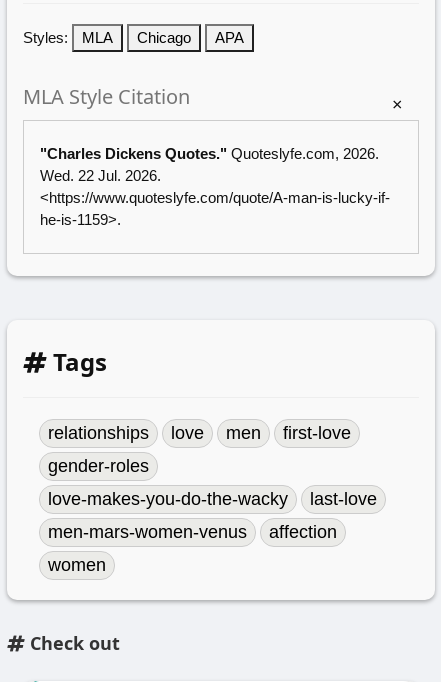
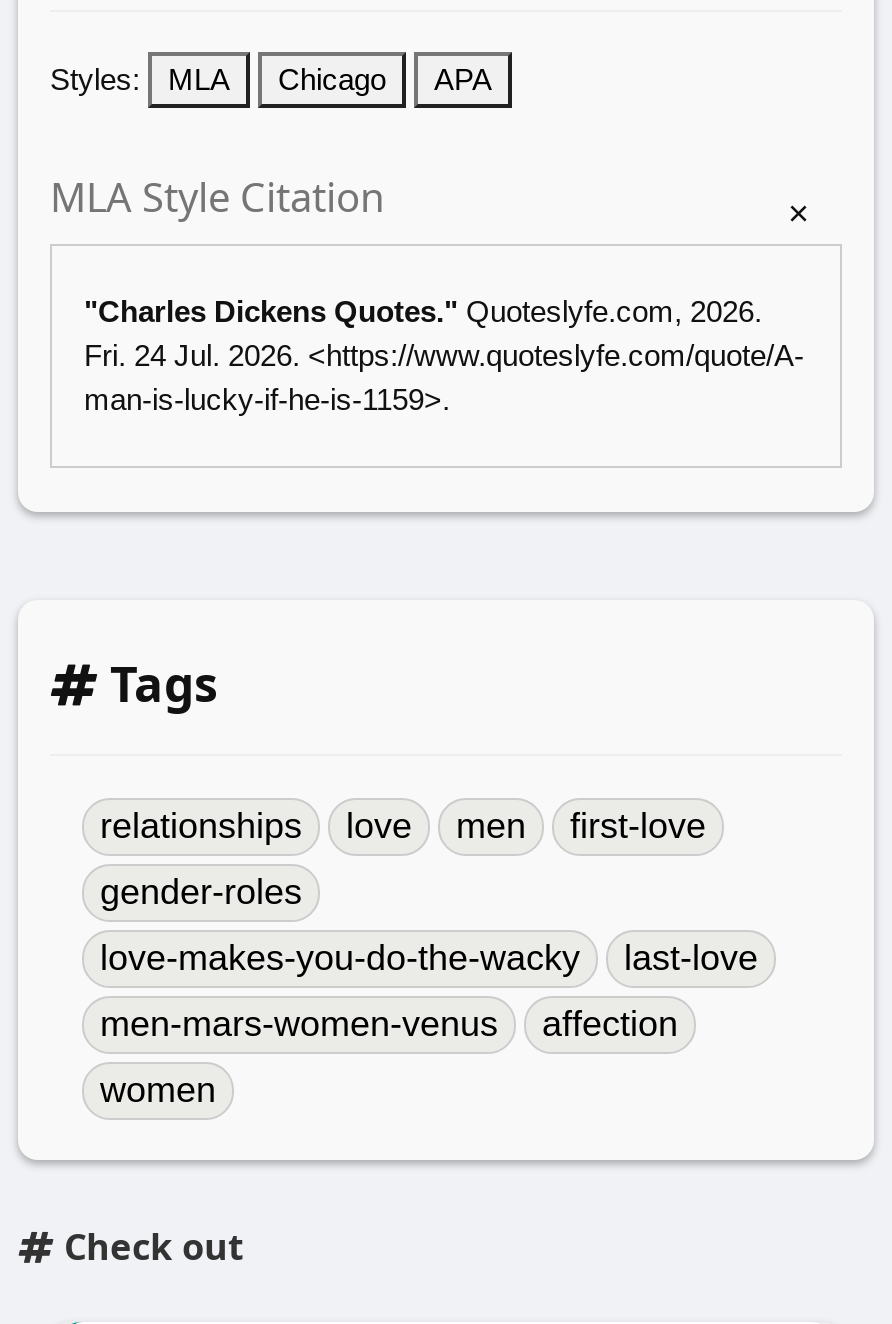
[40,167,390,228] Wed. 22 Jul. 2026. | <https://www.quoteslyfe.com/quote/A-man-is-lucky-if- | he-is-1159>. -> [84,338,804,416] Fri. 24 Jul. 2026. <https://www.quoteslyfe.com/quote/A- | man-is-lucky-if-he-is-1159>.

